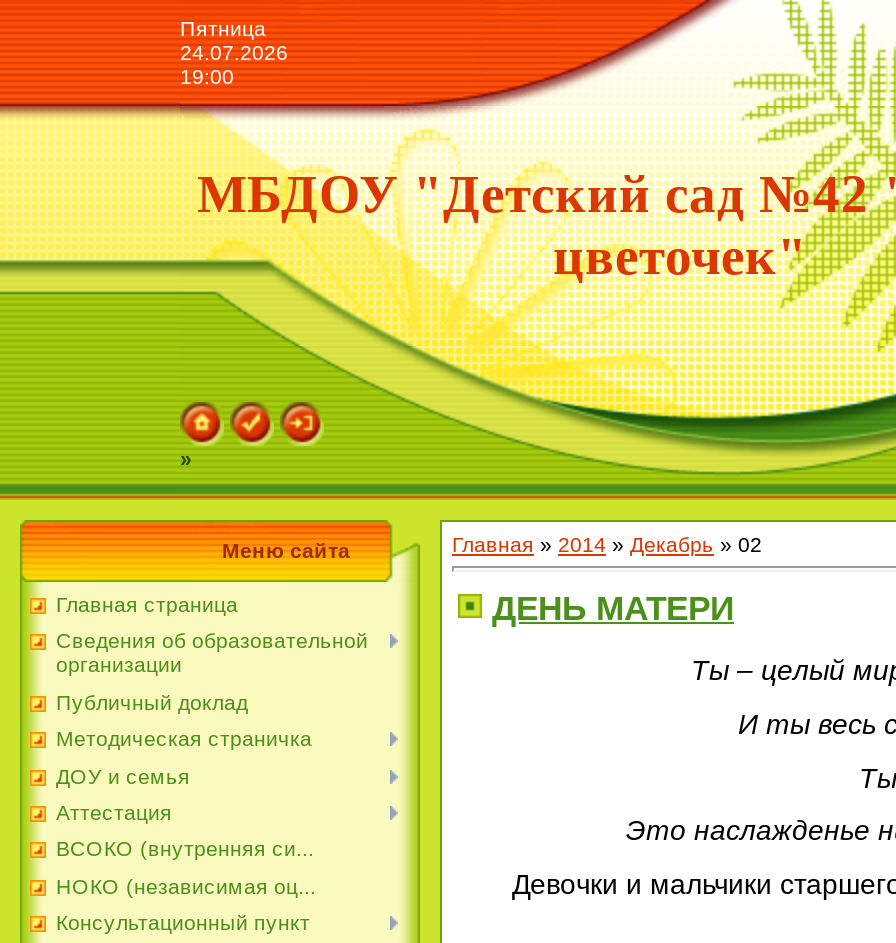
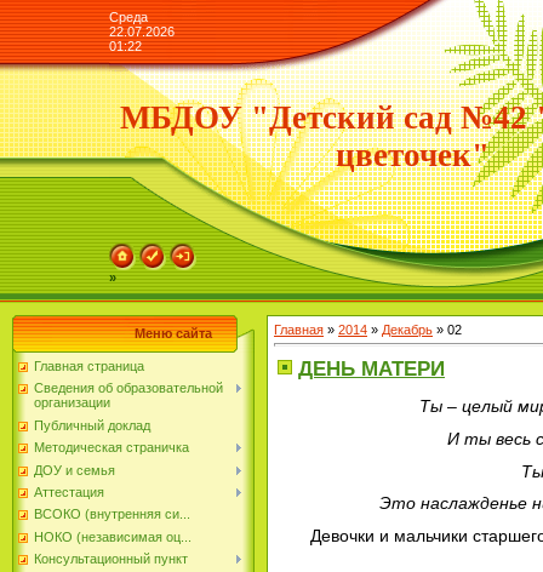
[180,16,288,88] Пятница | 24.07.2026 | 19:00 -> [109,10,175,53] Среда | 22.07.2026 | 01:22

